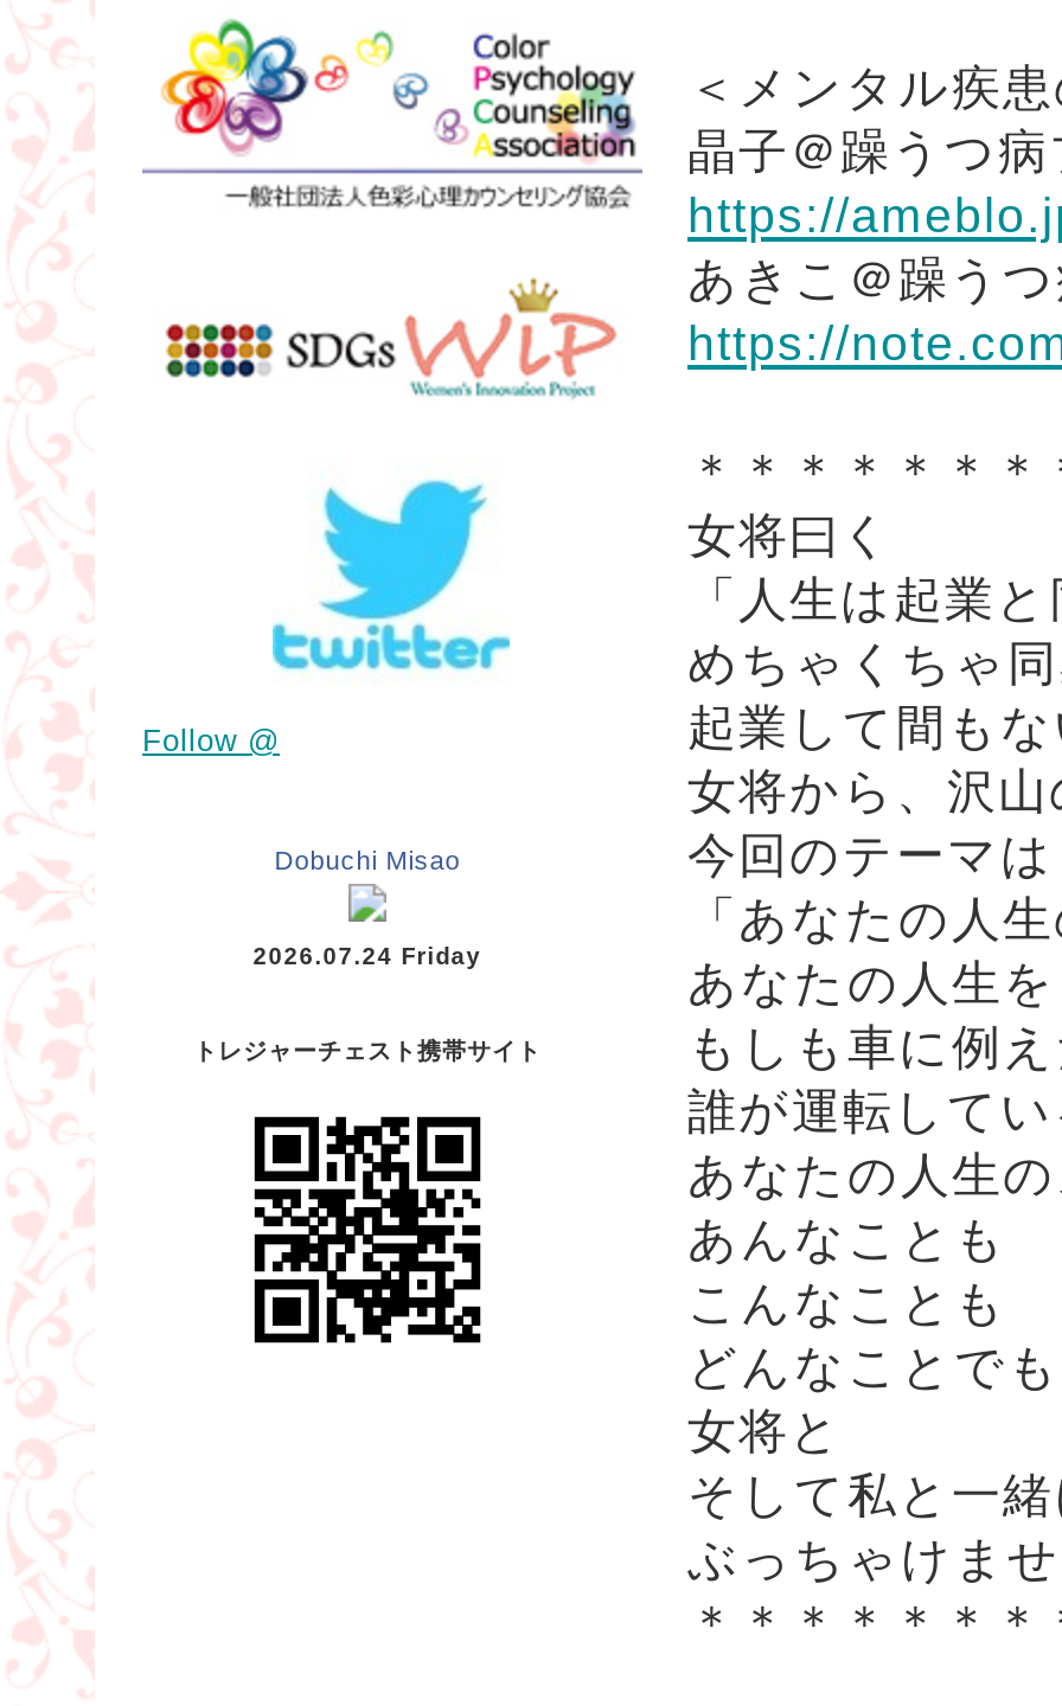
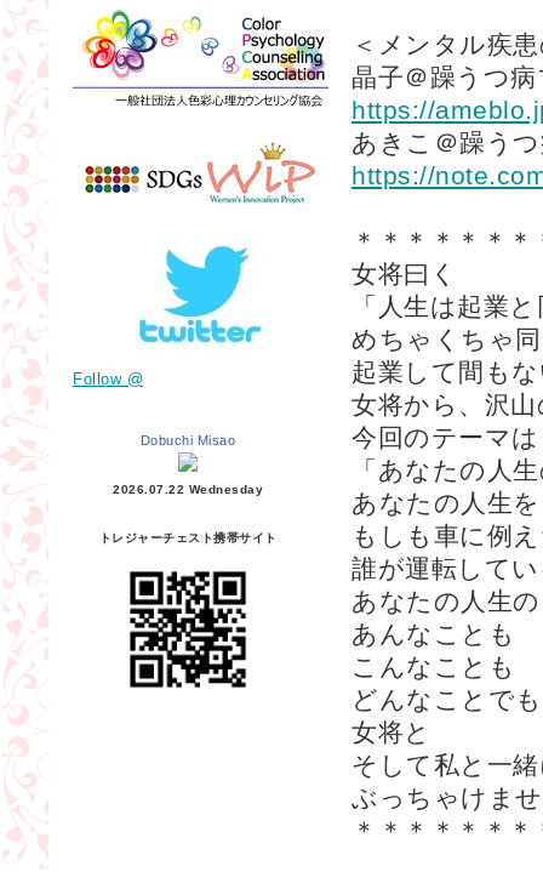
[253,943,482,969] 2026.07.24 Friday -> [113,483,263,496] 2026.07.22 Wednesday

